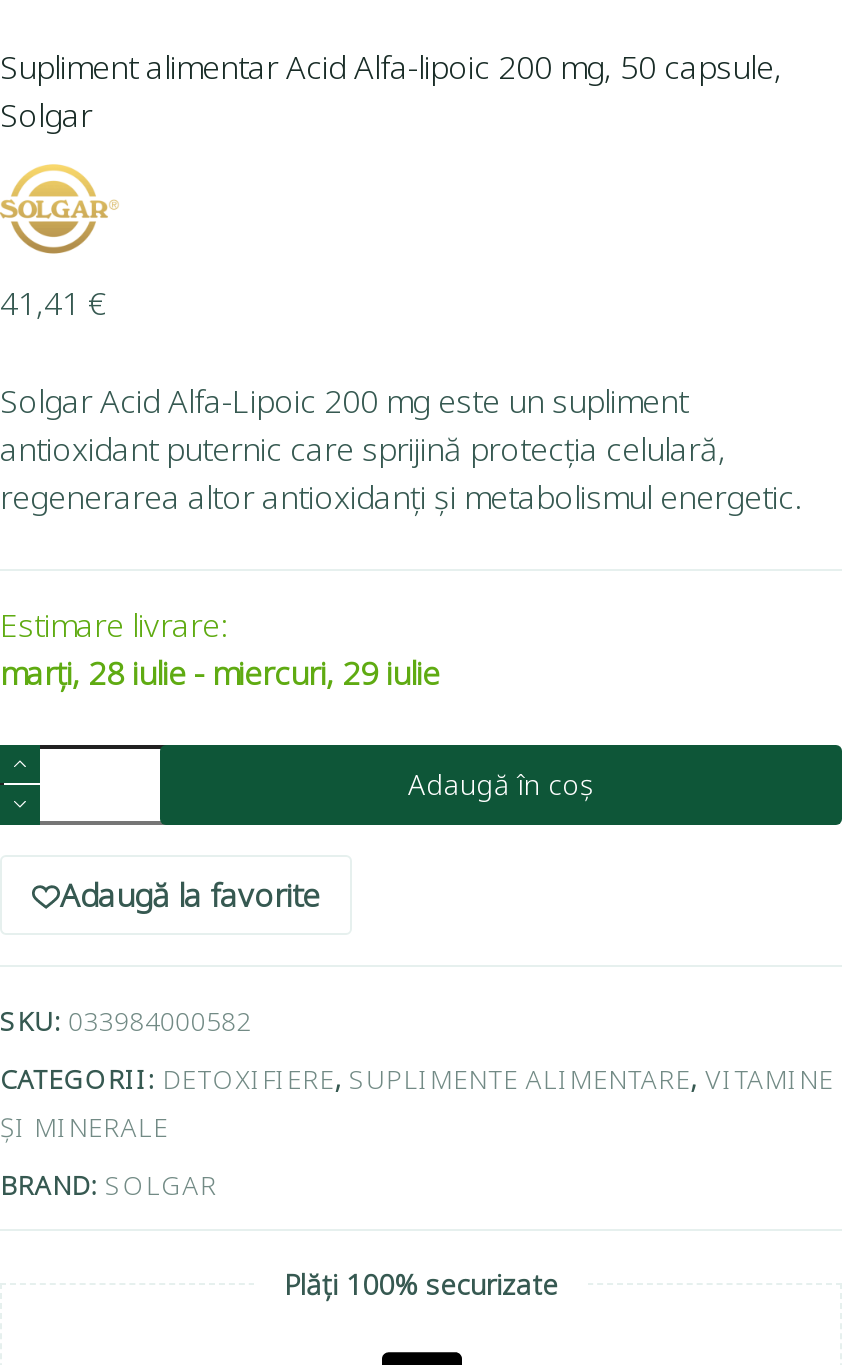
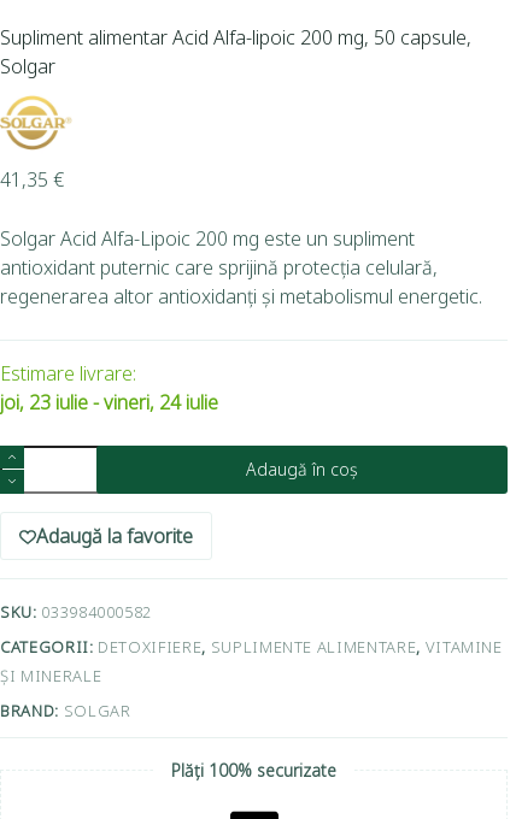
[0,281,106,325] 41,41 € -> [0,166,64,193] 41,35 €
[0,651,440,695] marți, 28 iulie - miercuri, 29 iulie -> [0,389,218,415] joi, 23 iulie - vineri, 24 iulie

